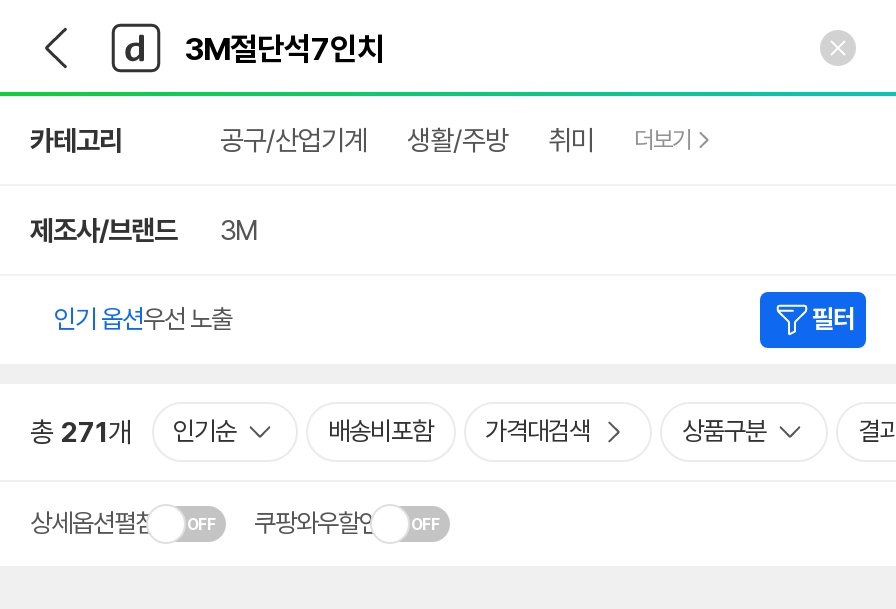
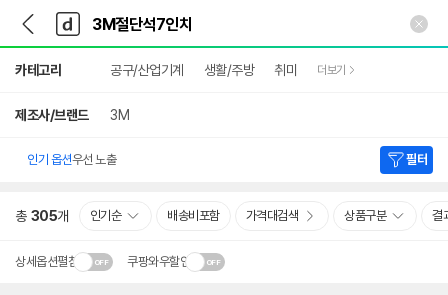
[30,416,236,448] 총 271개 인기순 -> [15,208,121,224] 총 305개 인기순

